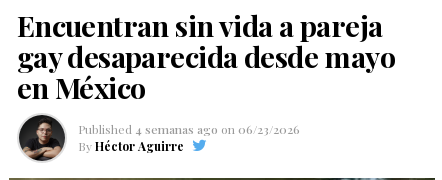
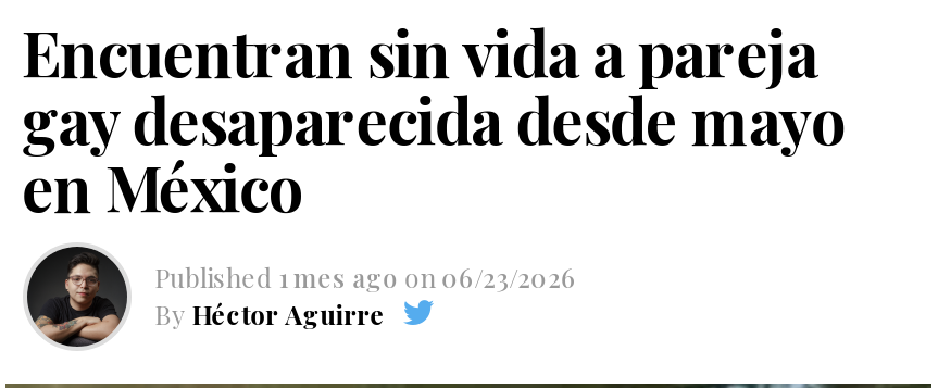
[78,121,300,137] Published 4 semanas ago on 06/23/2026 -> [155,261,576,295] Published 1 mes ago on 06/23/2026

